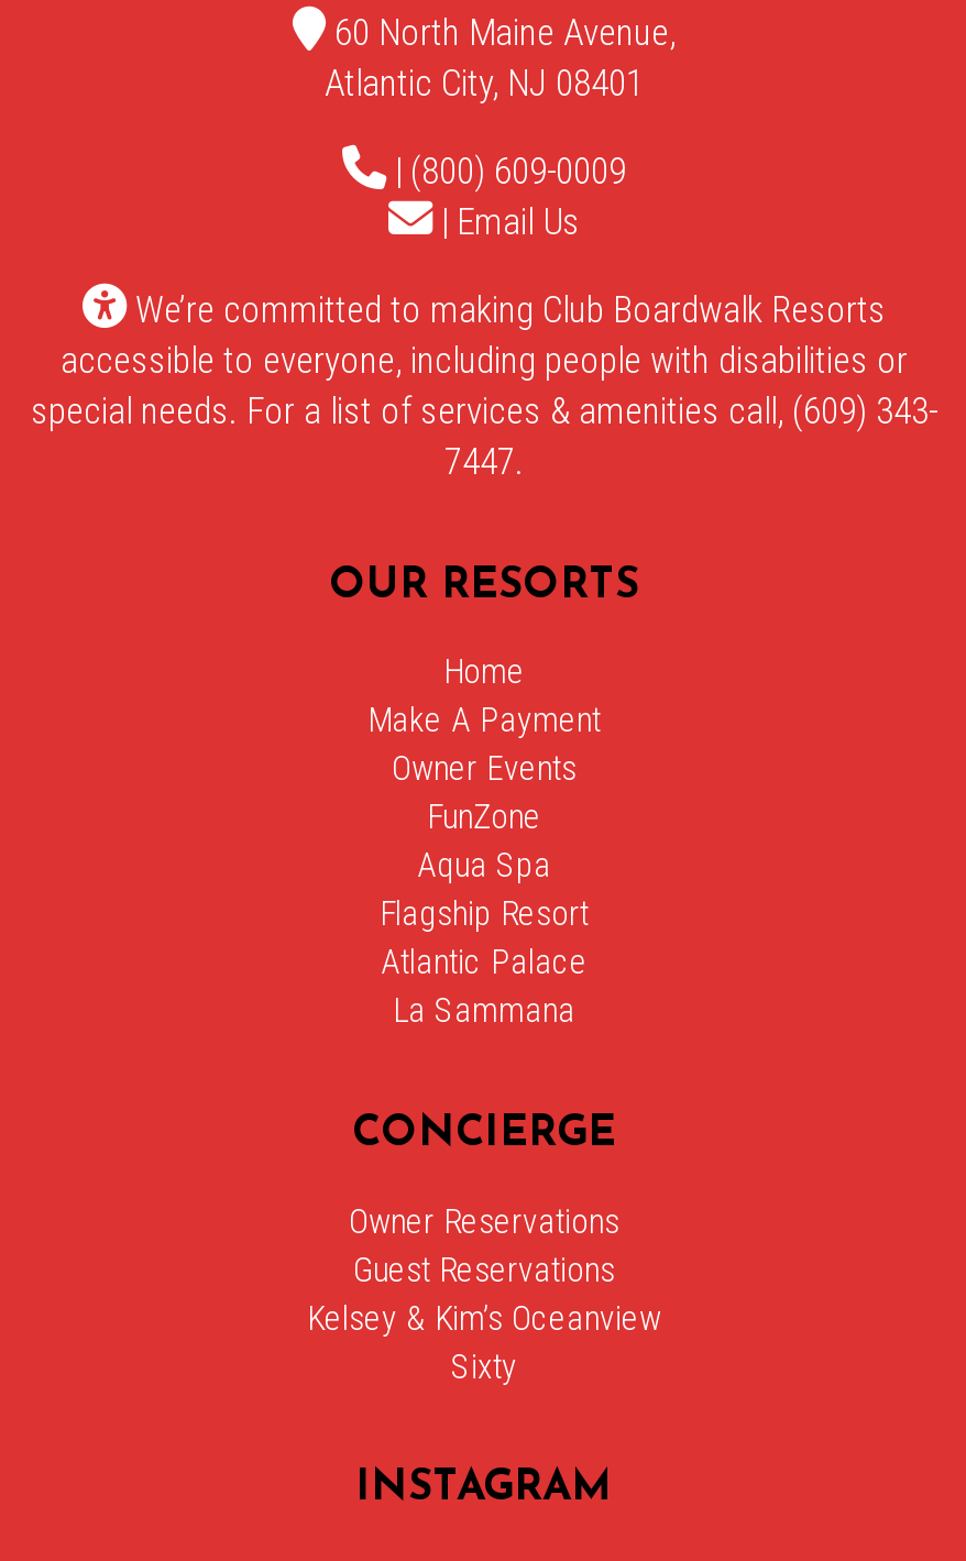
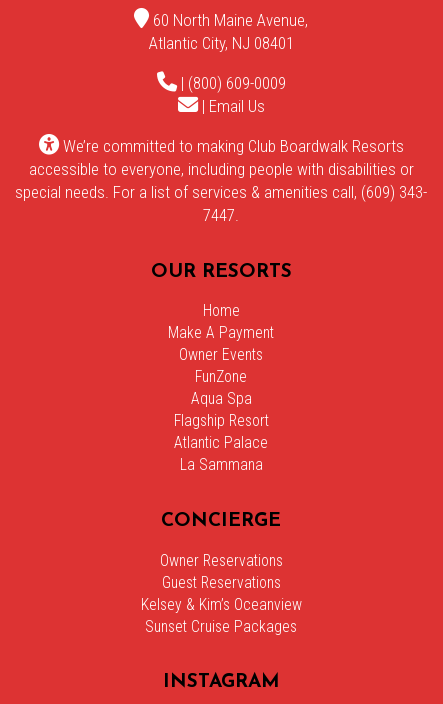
[451,1347,517,1387] Sixty -> [145,618,297,636] Sunset Cruise Packages

